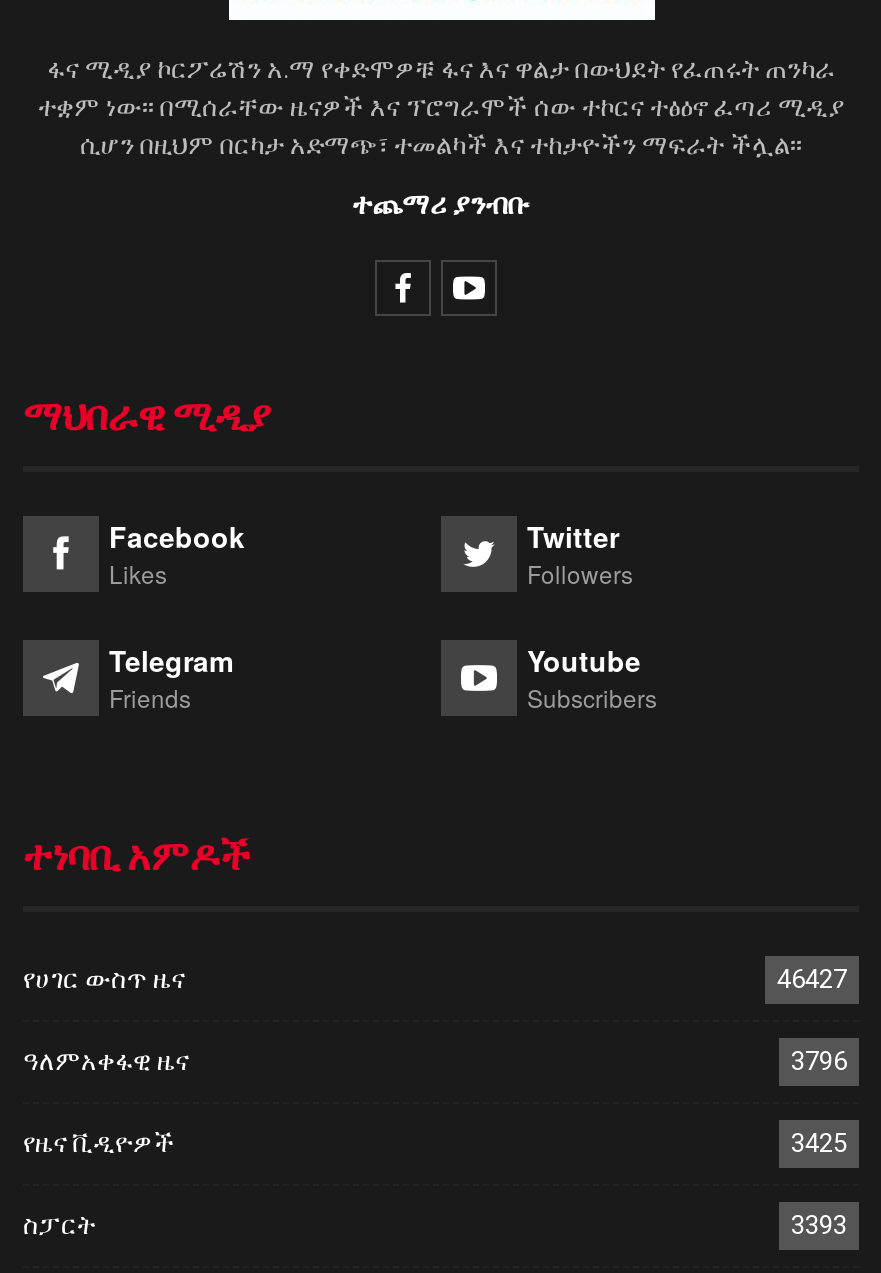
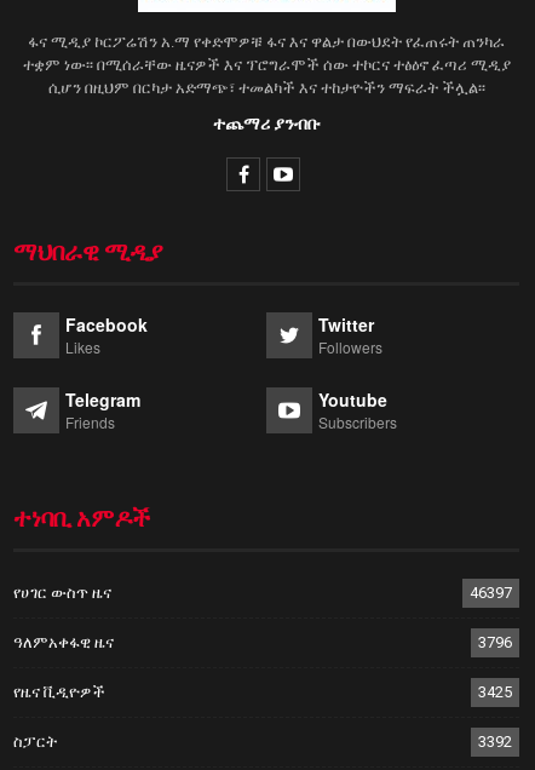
[777,964,847,994] 46427 -> [470,583,512,601] 46397
[791,1210,847,1240] 3393 -> [478,732,512,750] 3392

